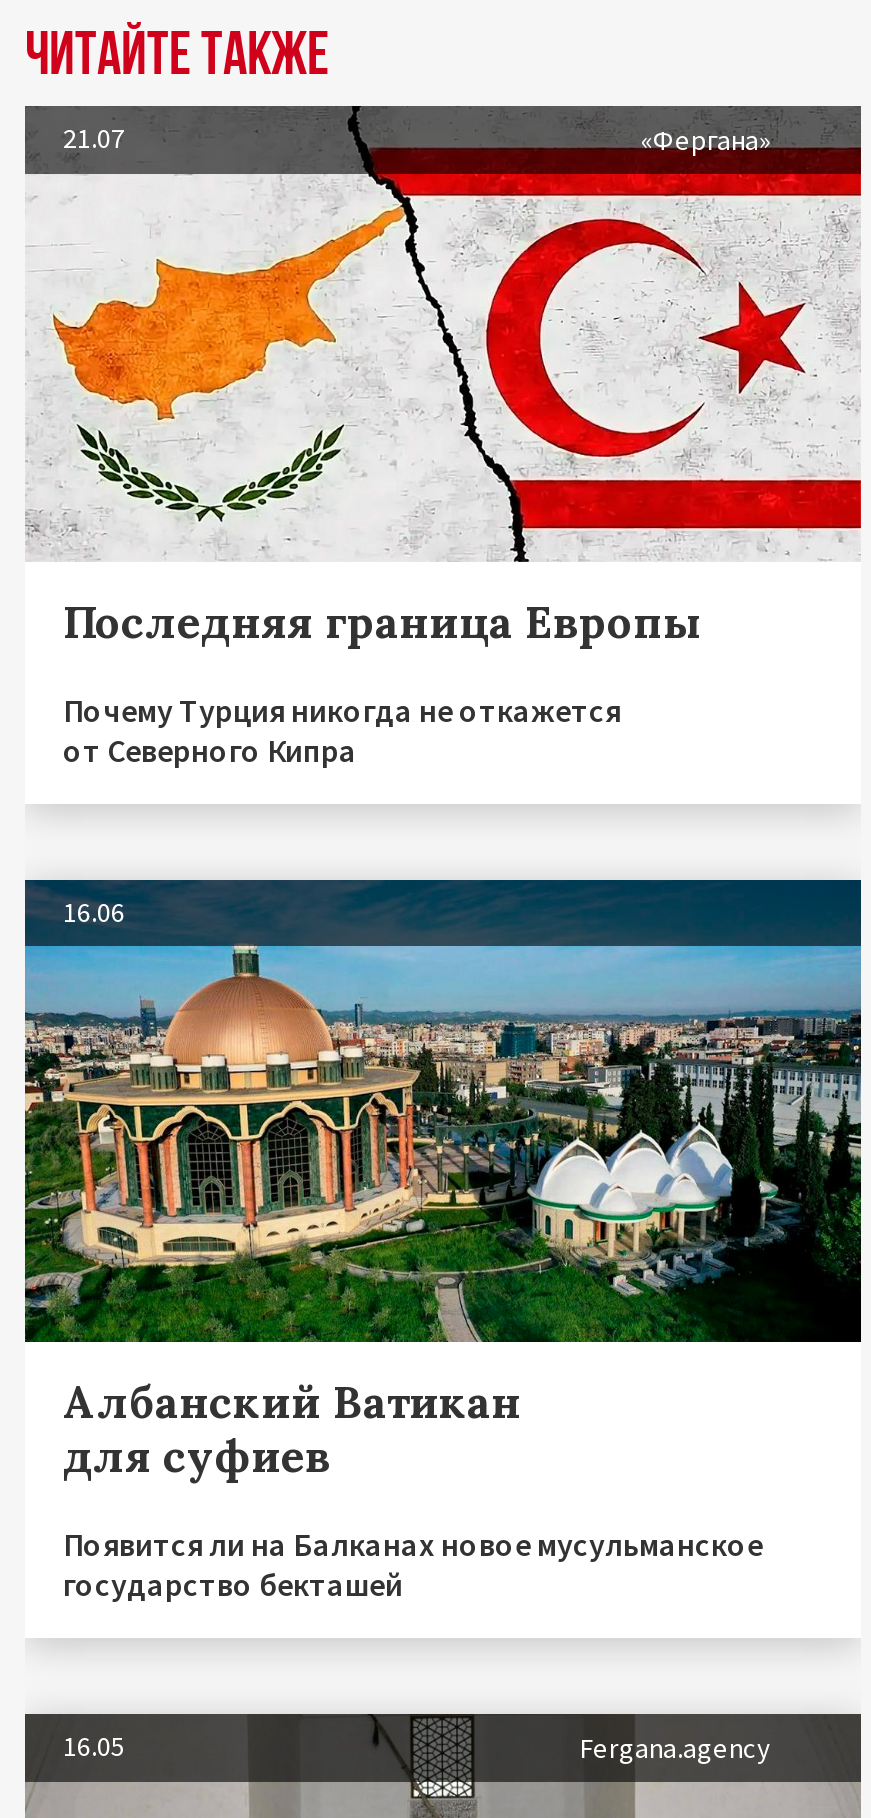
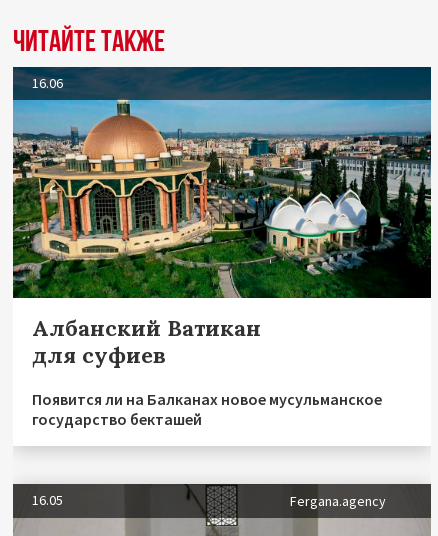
[25,106,863,564] [image] | 21.07 | «Фергана» -> none
[63,594,701,770] Последняя граница Европы | Почему Турция никогда не откажется | от Северного Кипра -> none

